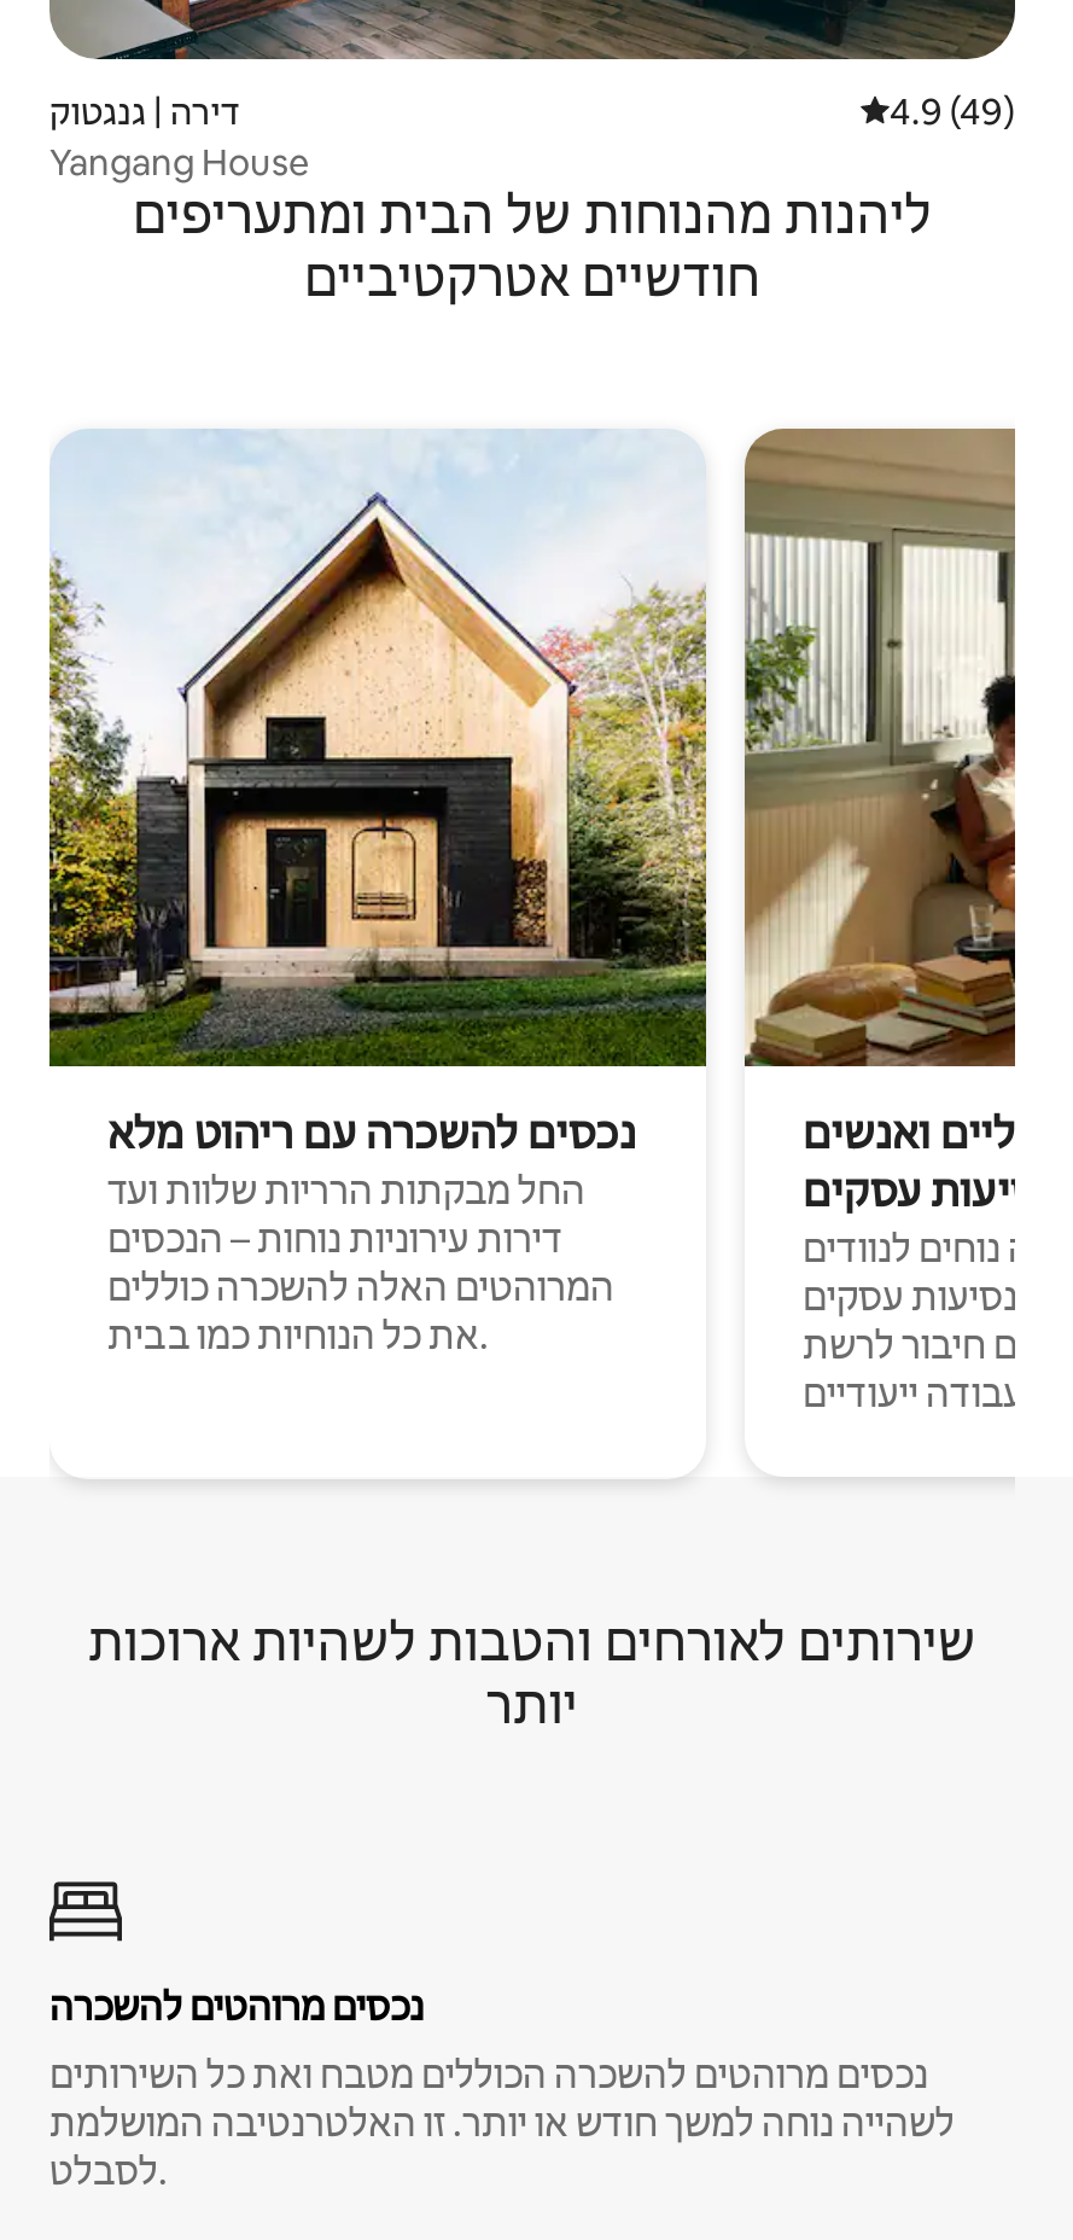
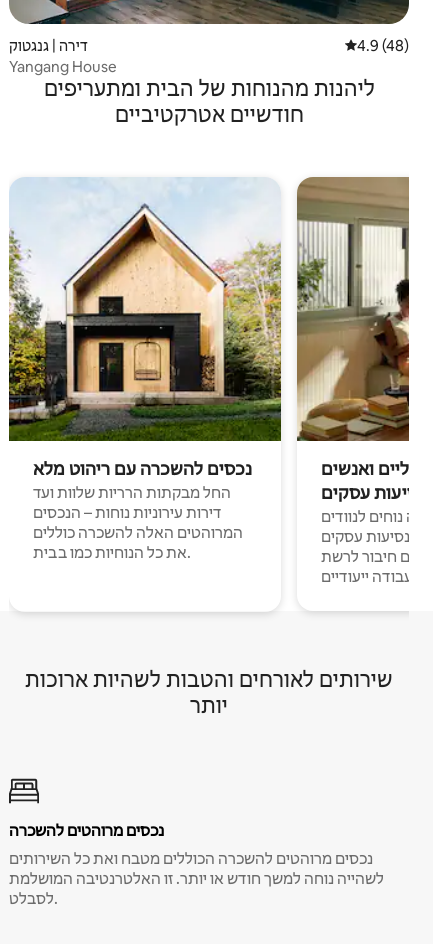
[890,88,1015,134] 4.9 (49) -> [357,36,409,55] 4.9 (48)

